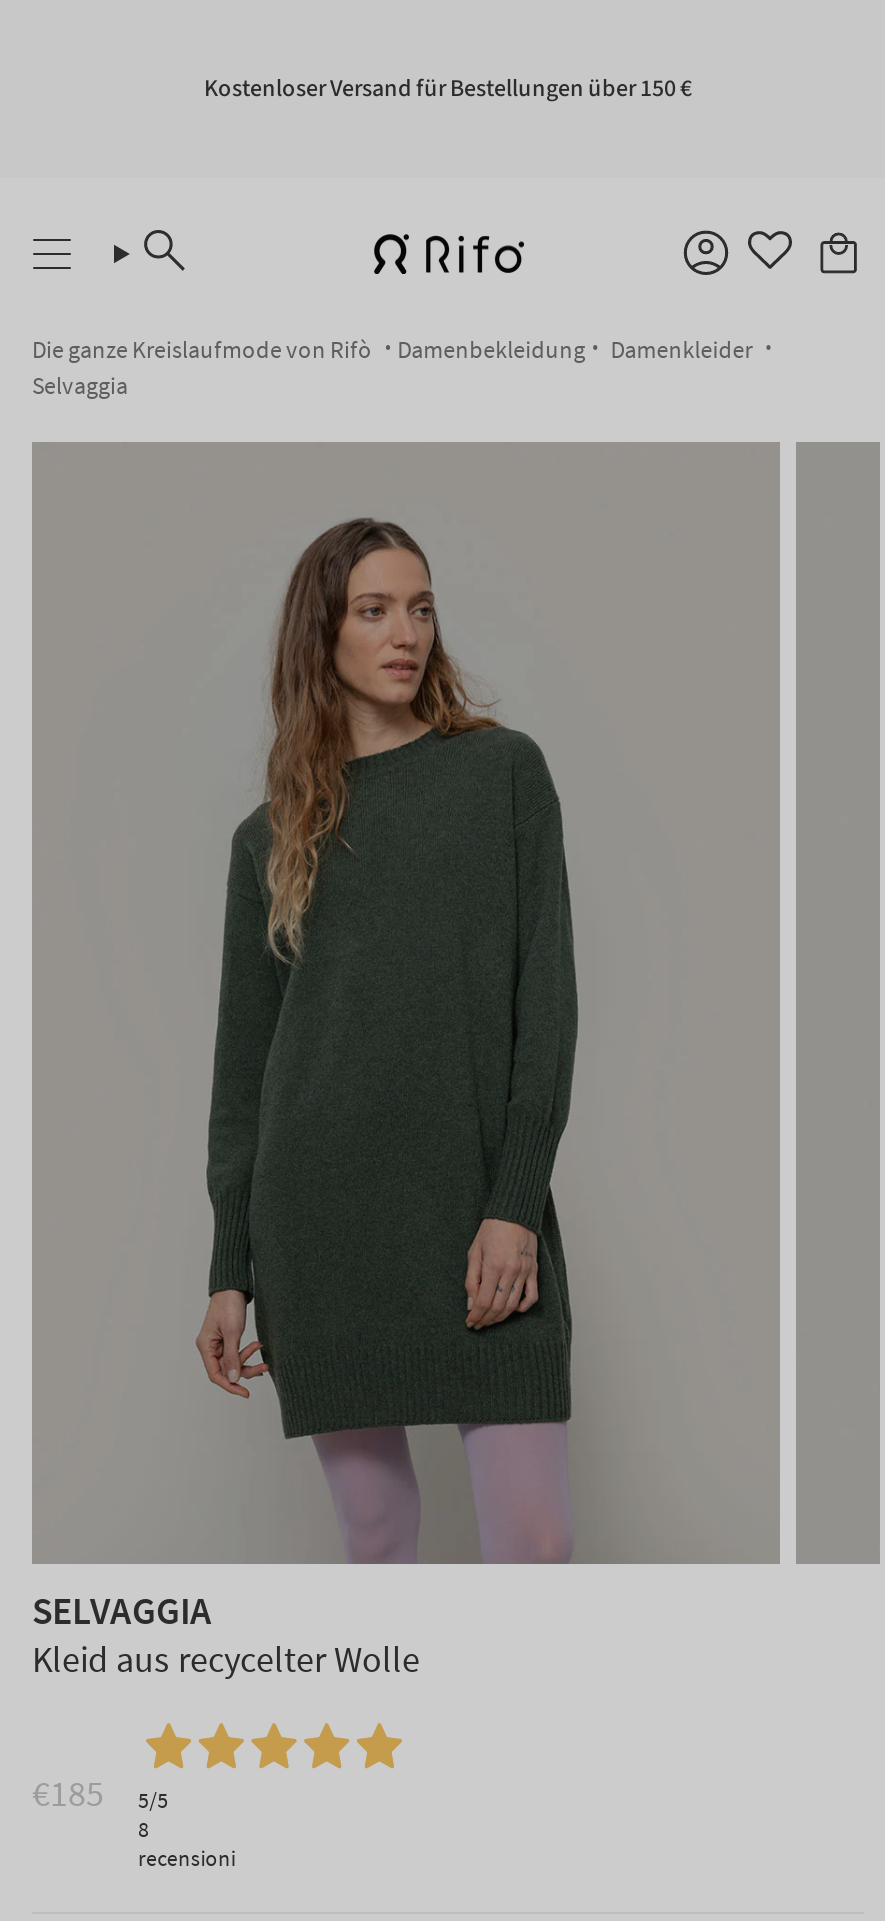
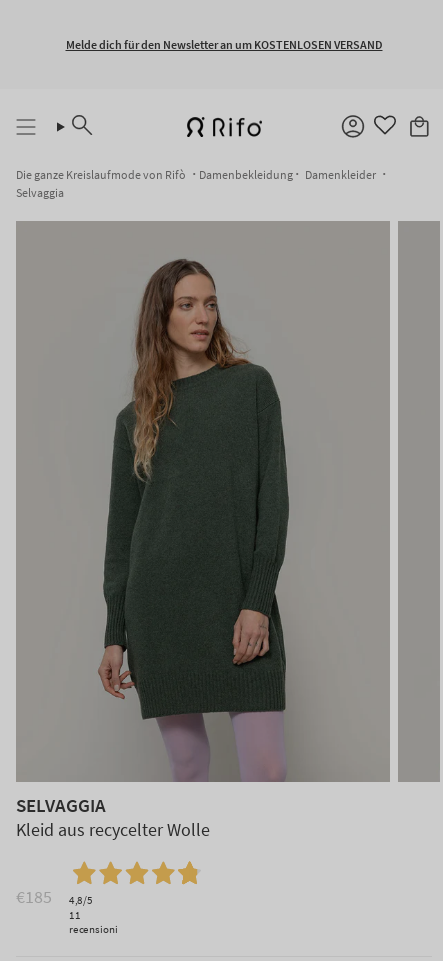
[204,72,692,106] Kostenloser Versand für Bestellungen über 150 € -> [65,36,382,51] Melde dich für den Newsletter an um KOSTENLOSEN VERSAND
[32,1771,168,1817] €185 5/5 -> [16,885,92,908] €185 4,8/5
[138,1815,149,1844] 8 -> [69,908,80,922] 11

